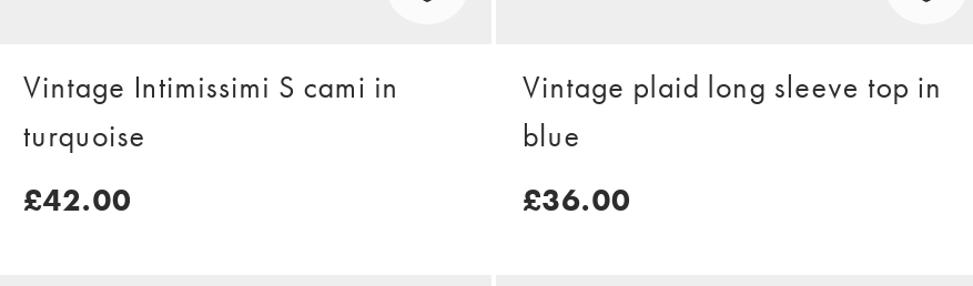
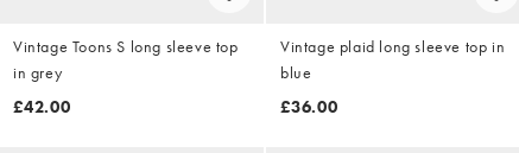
[23,66,399,154] Vintage Intimissimi S cami in | turquoise -> [13,35,238,83] Vintage Toons S long sleeve top | in grey

